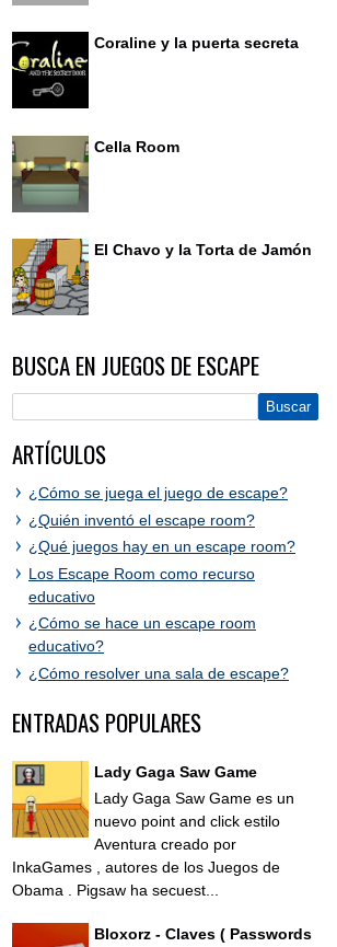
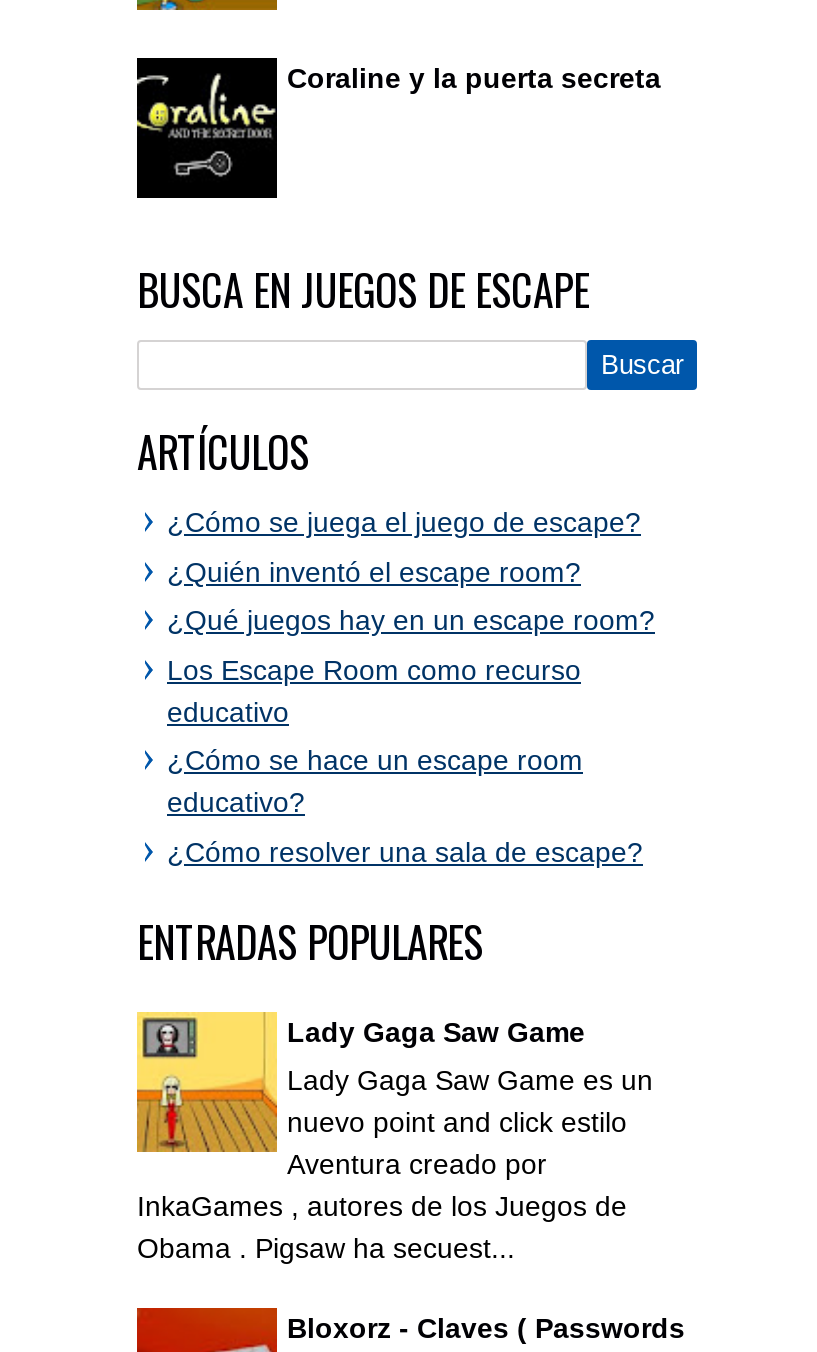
[12,135,179,212] [image] | Cella Room -> none
[11,238,312,315] [image] | El Chavo y la Torta de Jamón -> none

